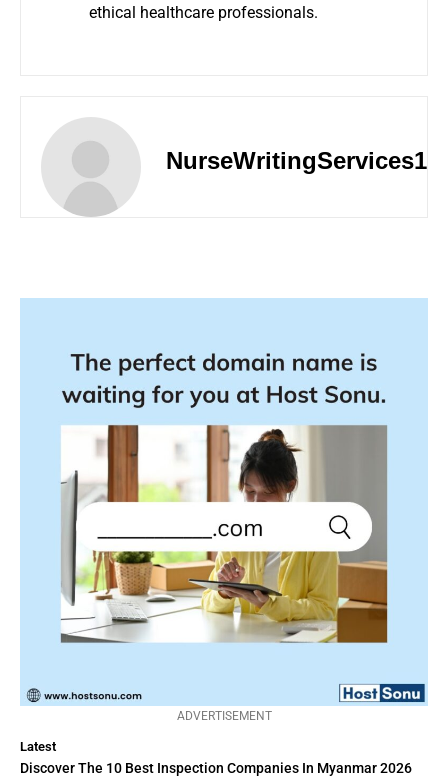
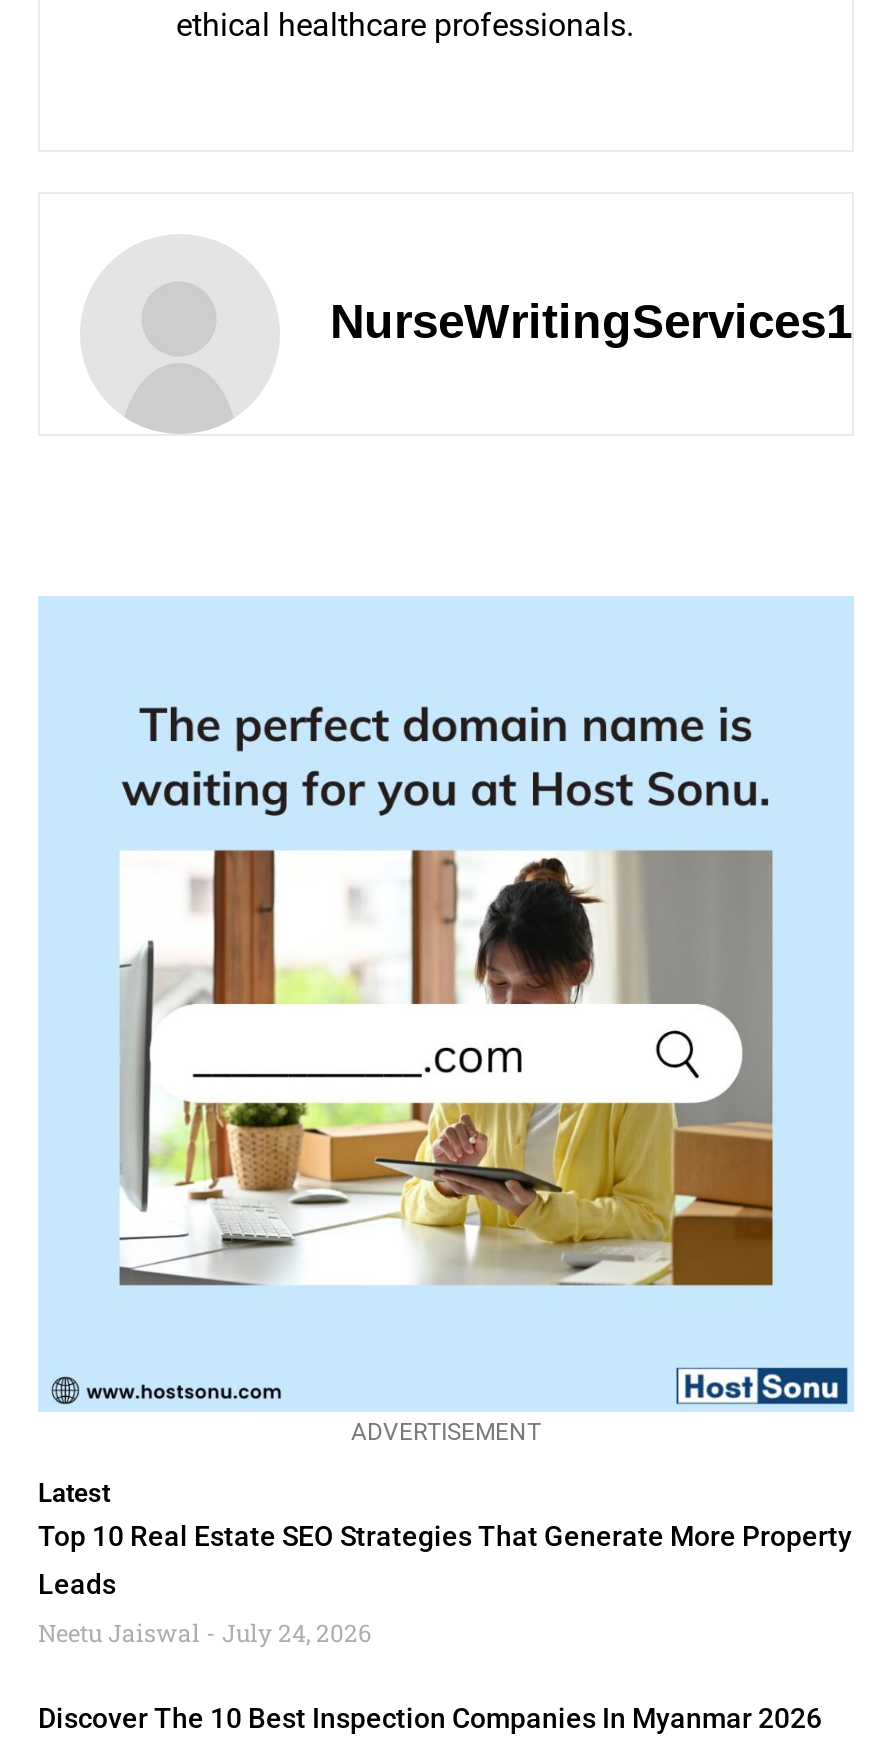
none -> [38,1520,852,1648] Top 10 Real Estate SEO Strategies That Generate More Property | Leads | Neetu Jaiswal July 24, 2026

